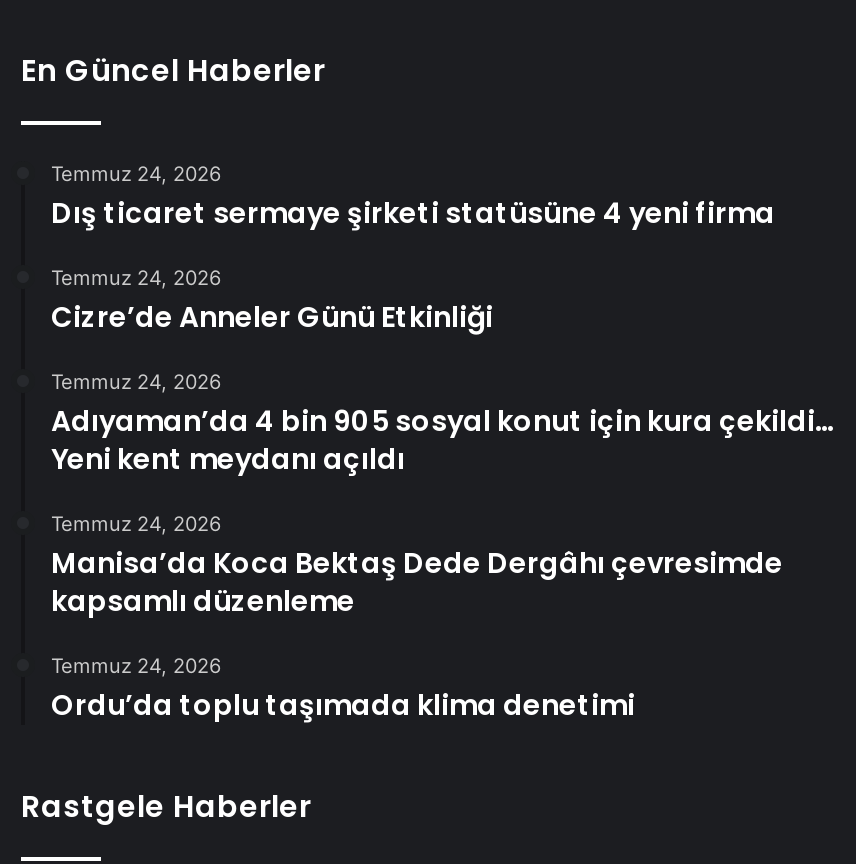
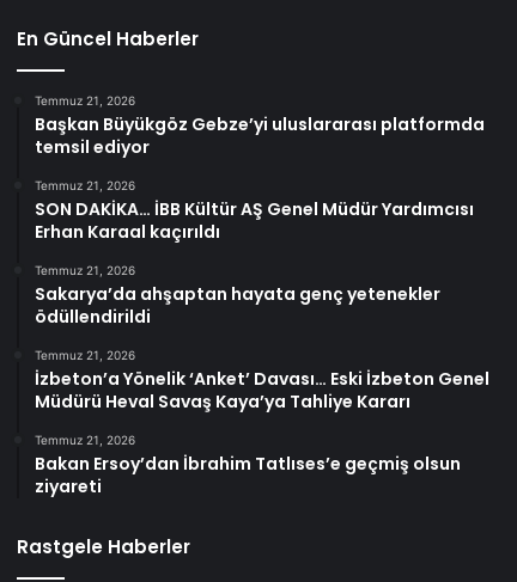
[51,161,775,233] Temmuz 24, 2026 | Dış ticaret sermaye şirketi statüsüne 4 yeni firma -> [35,93,485,158] Temmuz 21, 2026 | Başkan Büyükgöz Gebze’yi uluslararası platformda | temsil ediyor
[51,265,493,337] Temmuz 24, 2026 | Cizre’de Anneler Günü Etkinliği -> [35,177,474,243] Temmuz 21, 2026 | SON DAKİKA… İBB Kültür AŞ Genel Müdür Yardımcısı | Erhan Karaal kaçırıldı
[51,369,835,479] Temmuz 24, 2026 | Adıyaman’da 4 bin 905 sosyal konut için kura çekildi… | Yeni kent meydanı açıldı -> [35,262,440,328] Temmuz 21, 2026 | Sakarya’da ahşaptan hayata genç yetenekler | ödüllendirildi
[51,511,783,621] Temmuz 24, 2026 | Manisa’da Koca Bektaş Dede Dergâhı çevresimde | kapsamlı düzenleme -> [35,347,489,413] Temmuz 21, 2026 | İzbeton’a Yönelik ‘Anket’ Davası… Eski İzbeton Genel | Müdürü Heval Savaş Kaya’ya Tahliye Kararı
[51,653,635,725] Temmuz 24, 2026 | Ordu’da toplu taşımada klima denetimi -> [35,432,461,498] Temmuz 21, 2026 | Bakan Ersoy’dan İbrahim Tatlıses’e geçmiş olsun | ziyareti

